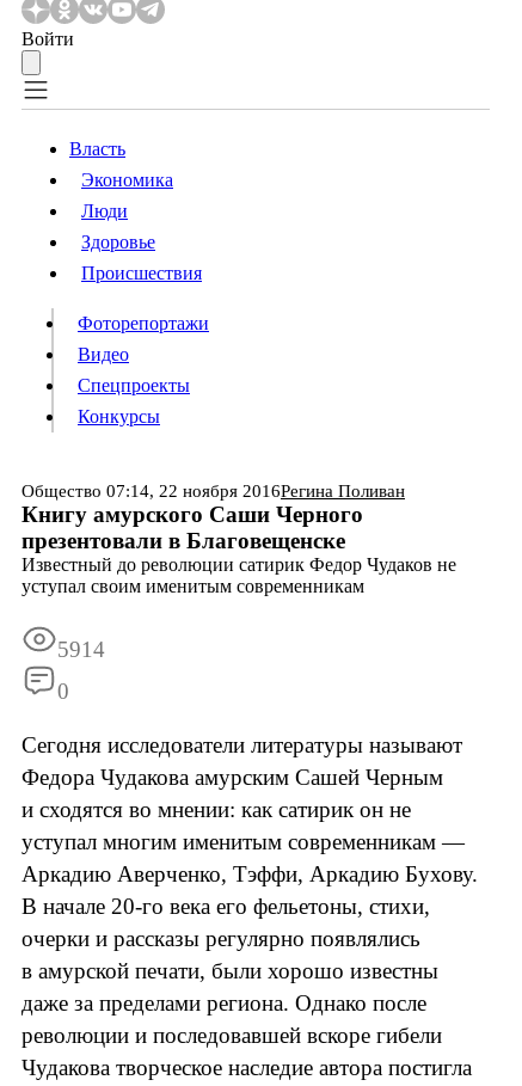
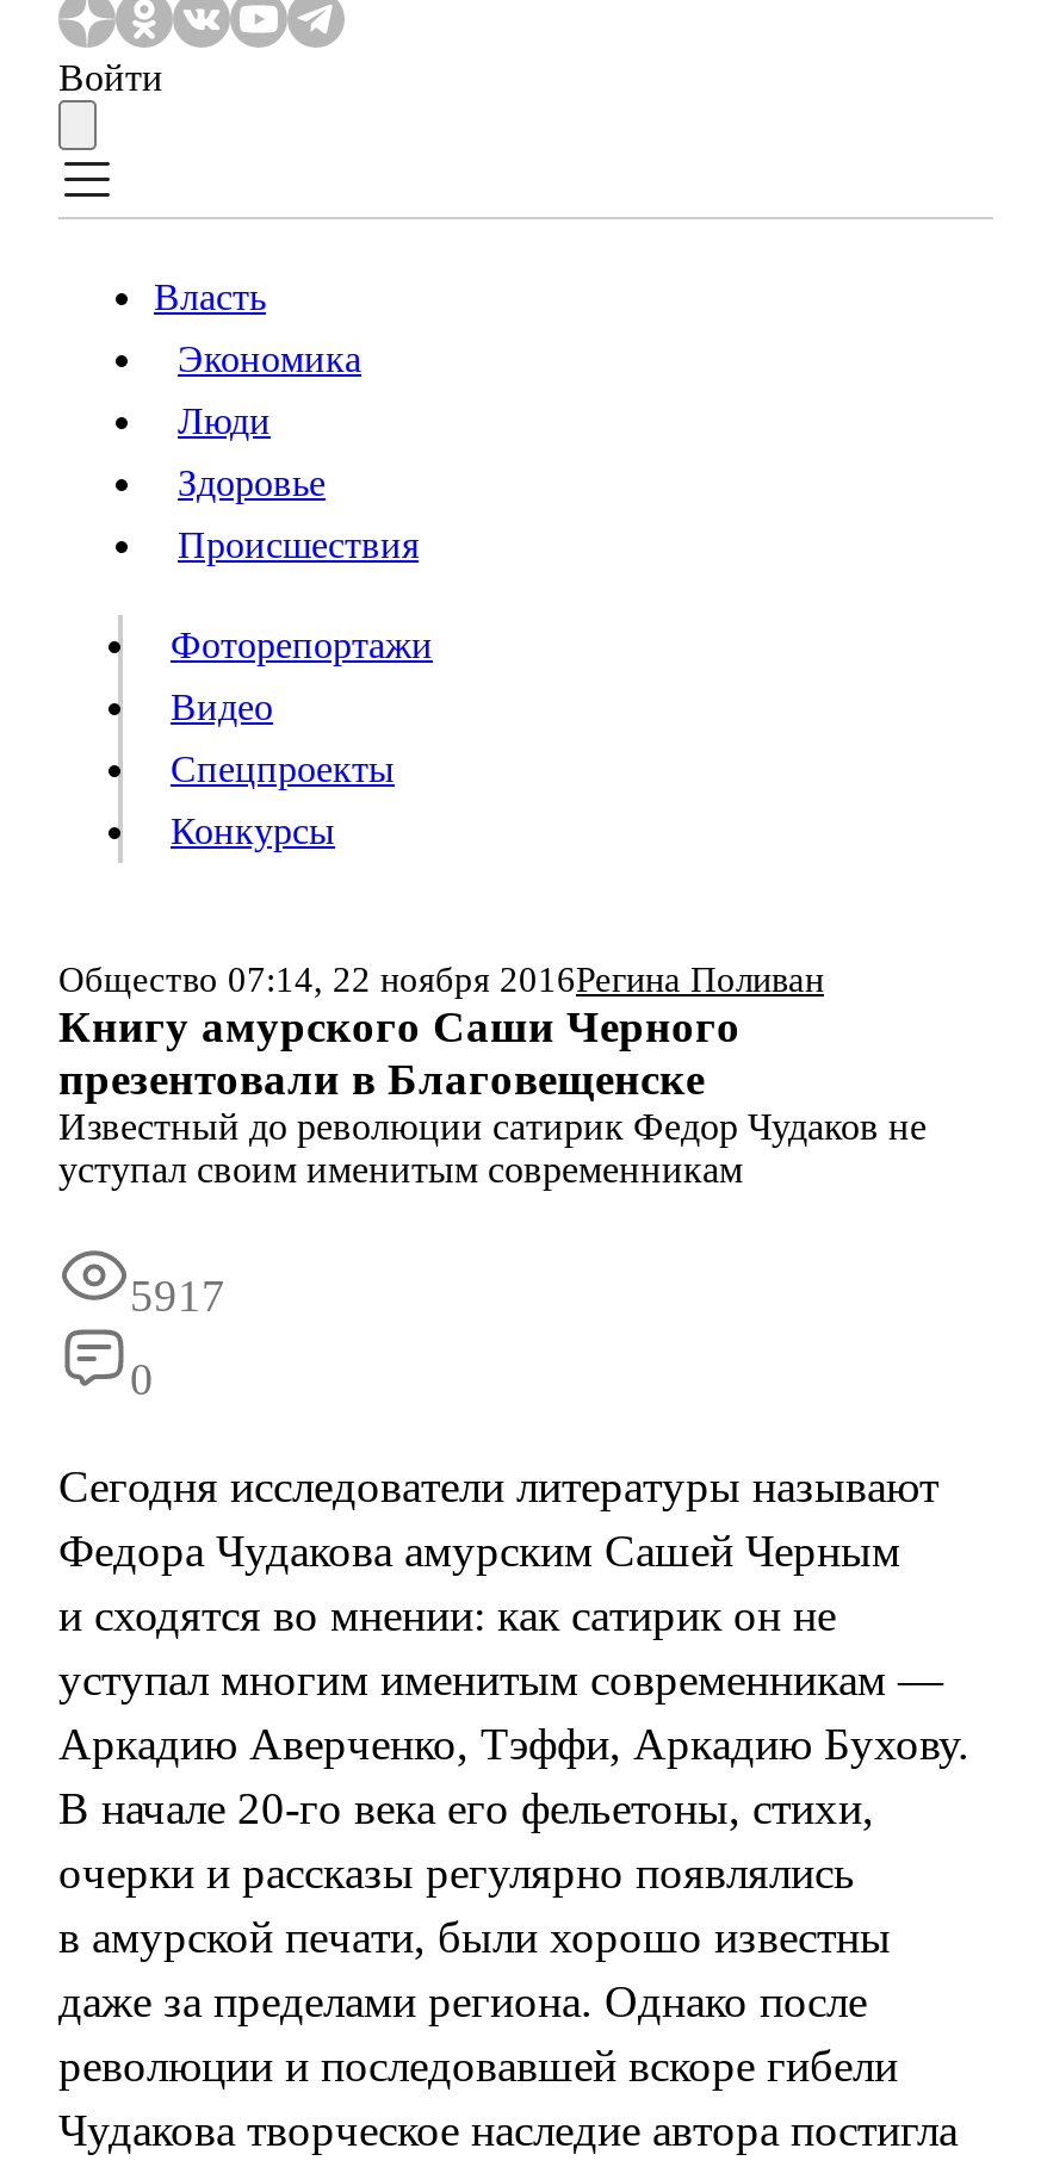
[57,637,105,662] 5914 -> [130,1271,225,1321] 5917

